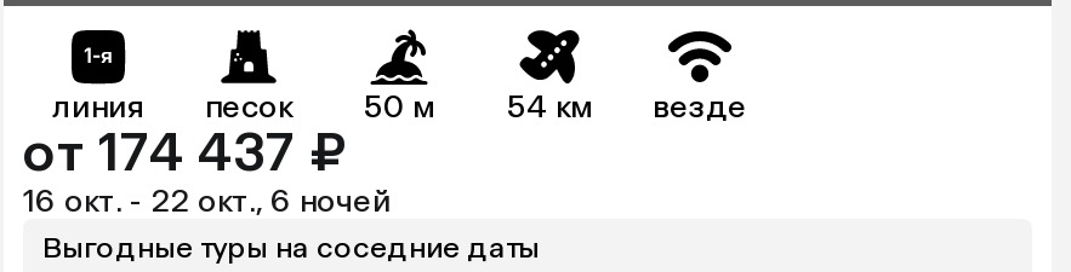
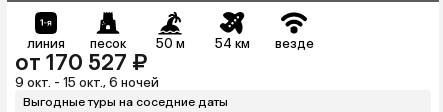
[23,120,346,185] от 174 437 ₽ -> [15,49,147,76] от 170 527 ₽
[23,183,392,219] 16 окт. - 22 окт., 6 ночей -> [15,75,159,90] 9 окт. - 15 окт., 6 ночей

